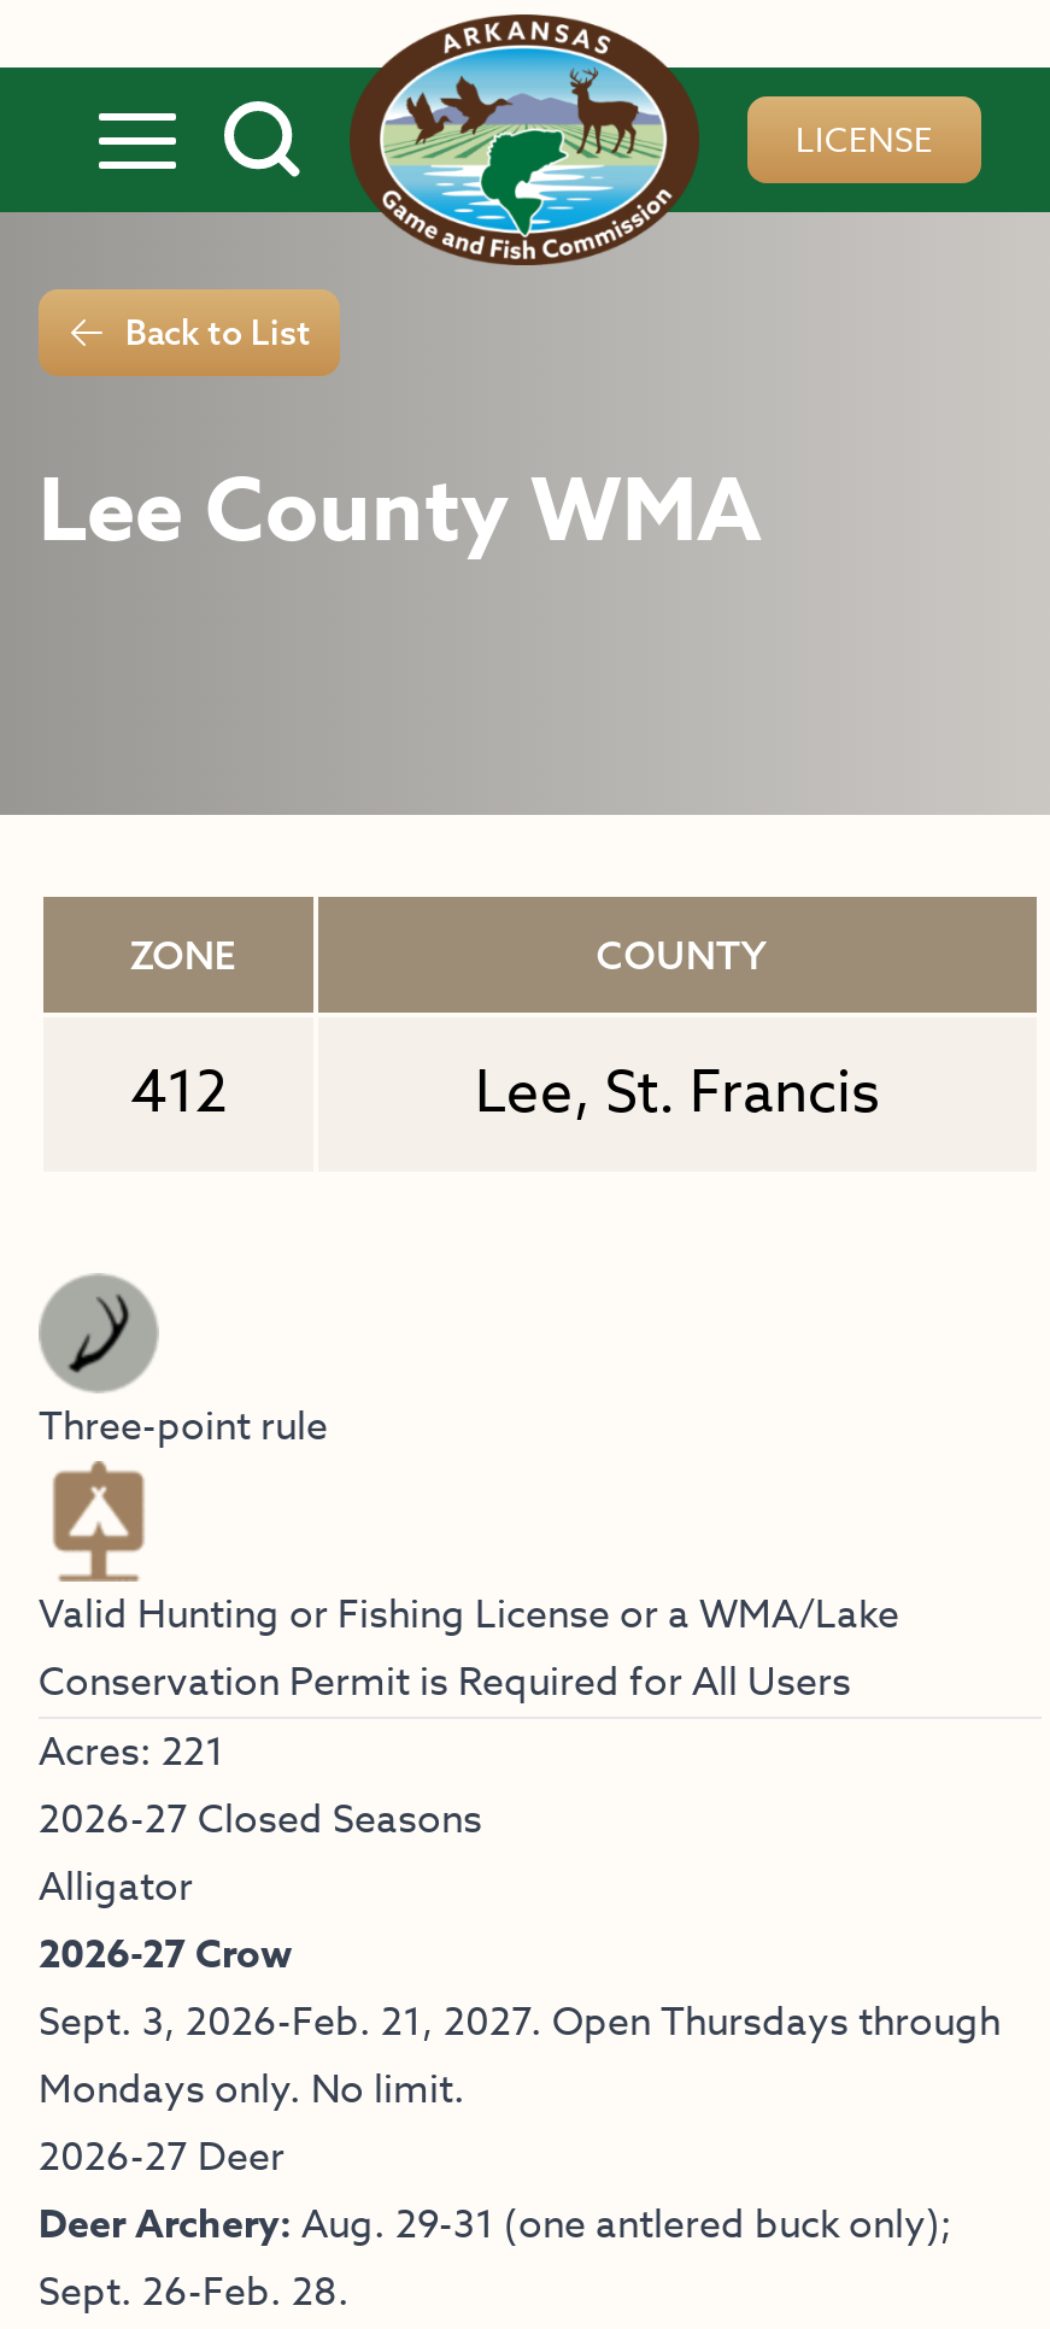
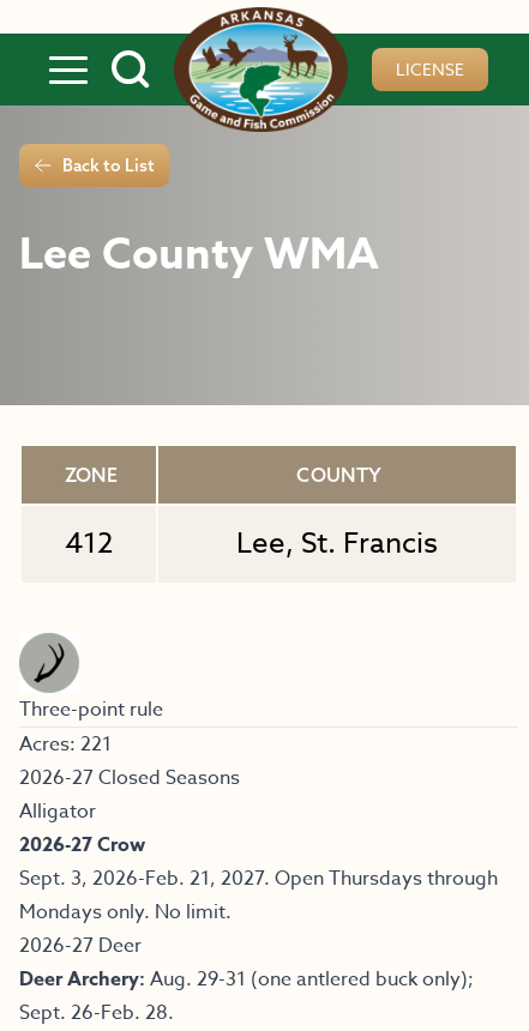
[39,1463,899,1712] [image] | Valid Hunting or Fishing License or a WMA/Lake | Conservation Permit is Required for All Users -> none

